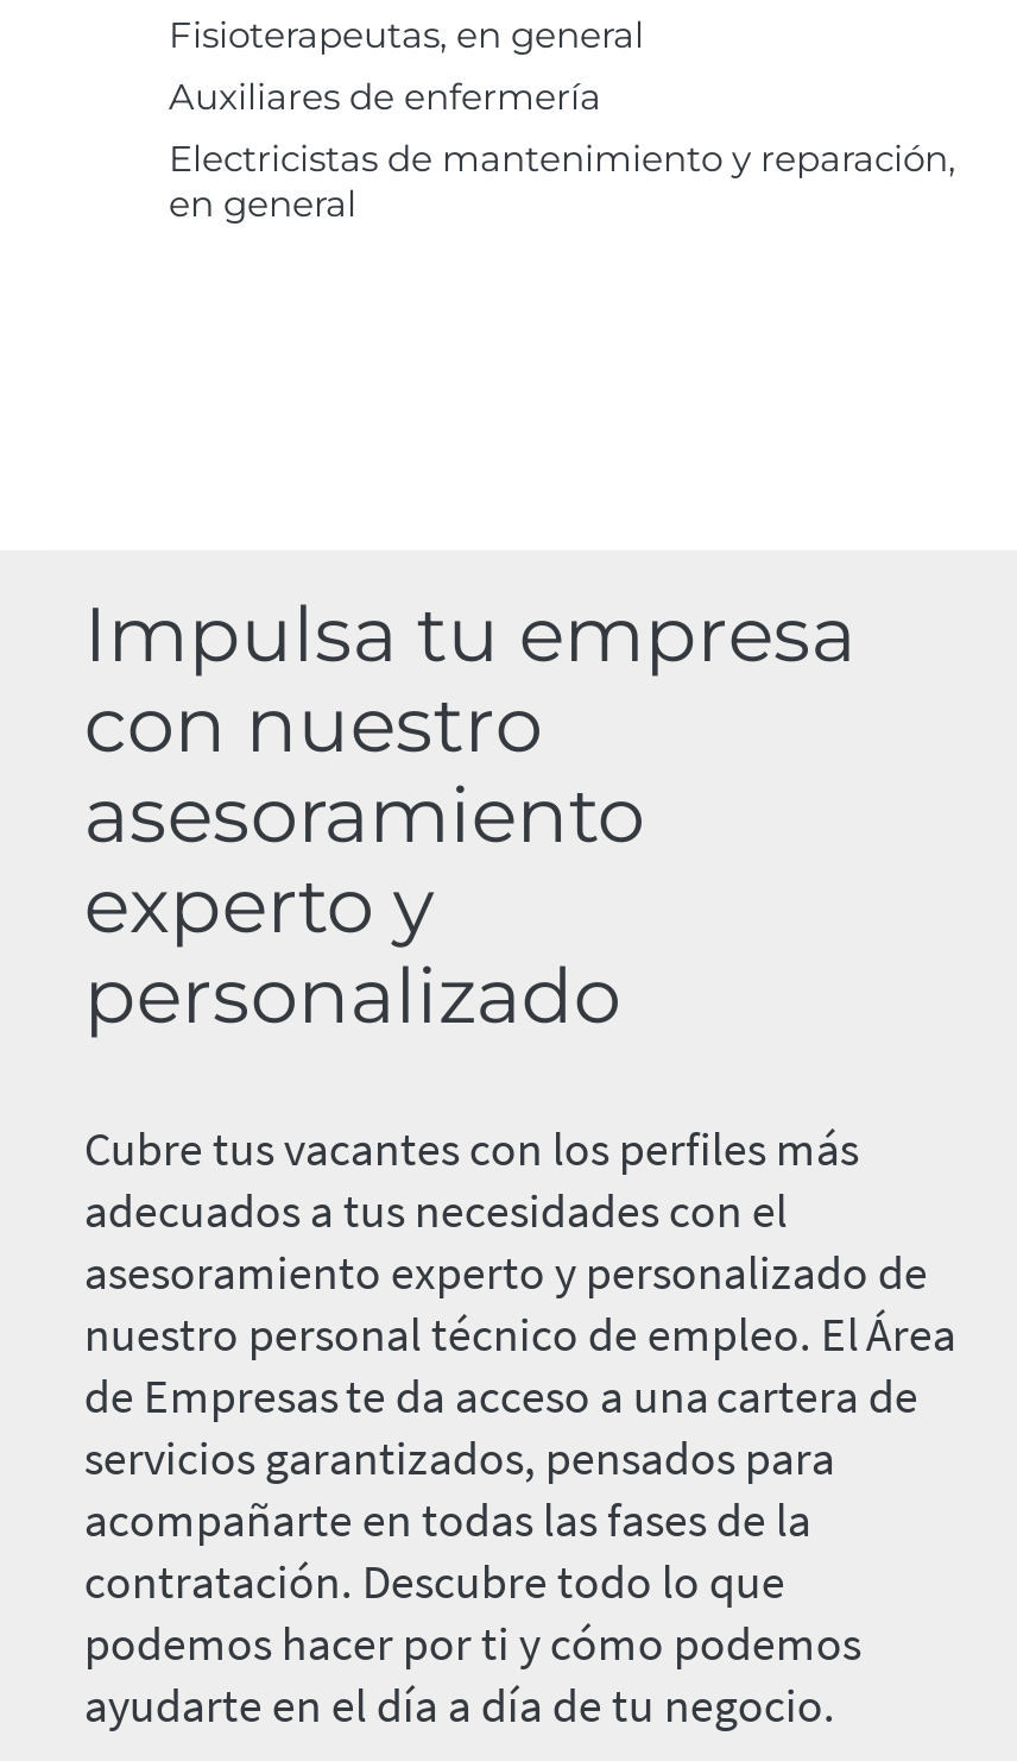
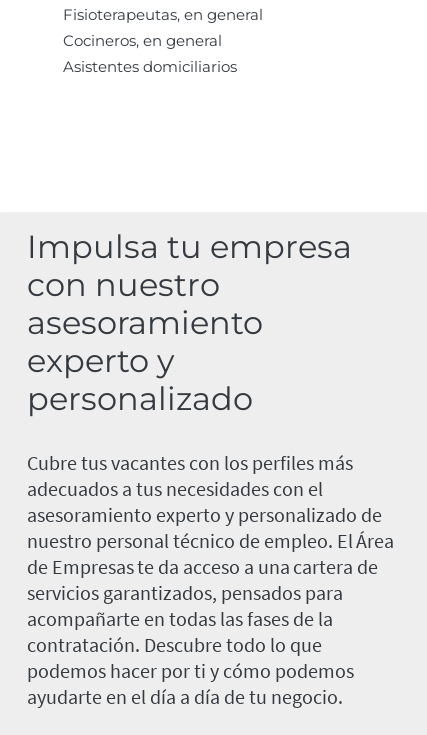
[169,74,955,226] Auxiliares de enfermería | Electricistas de mantenimiento y reparación, | en general -> [63,31,237,76] Cocineros, en general | Asistentes domiciliarios

